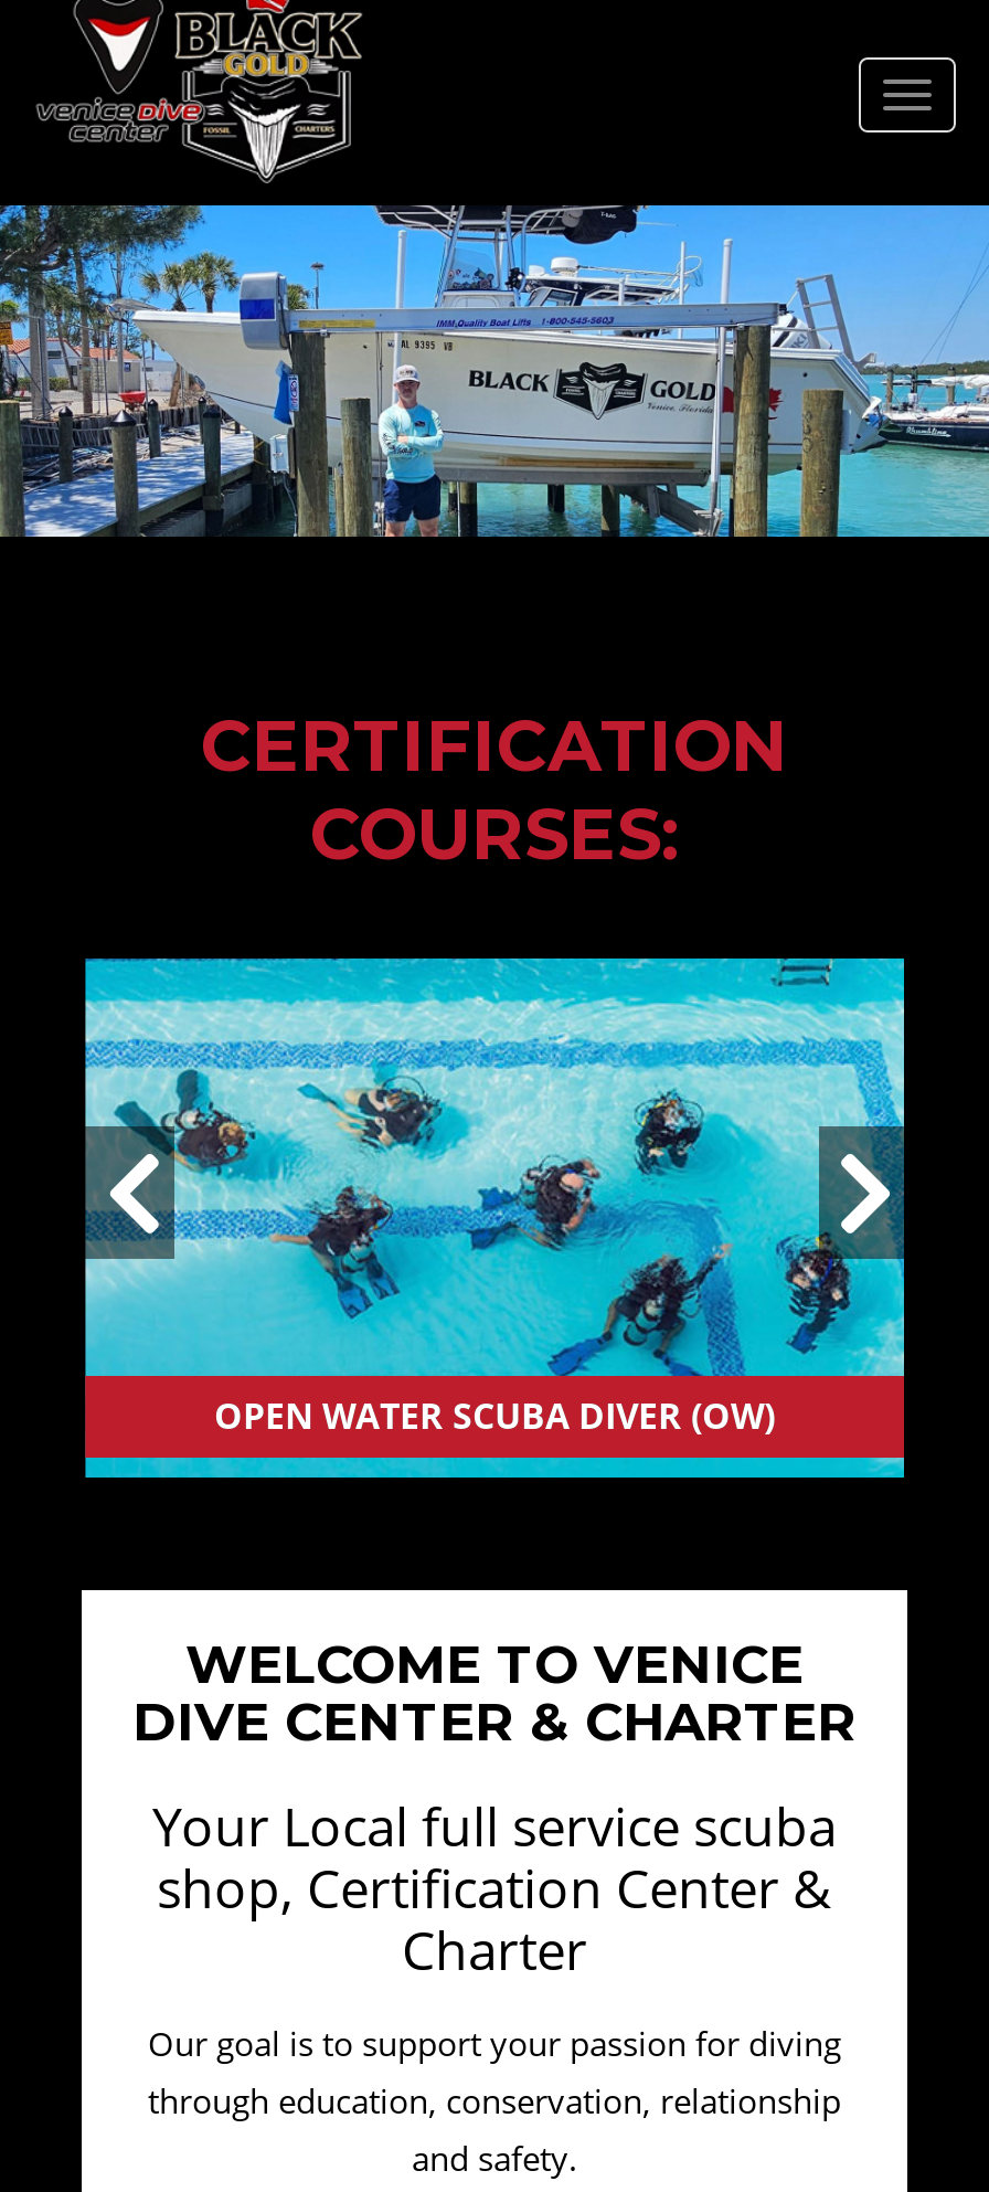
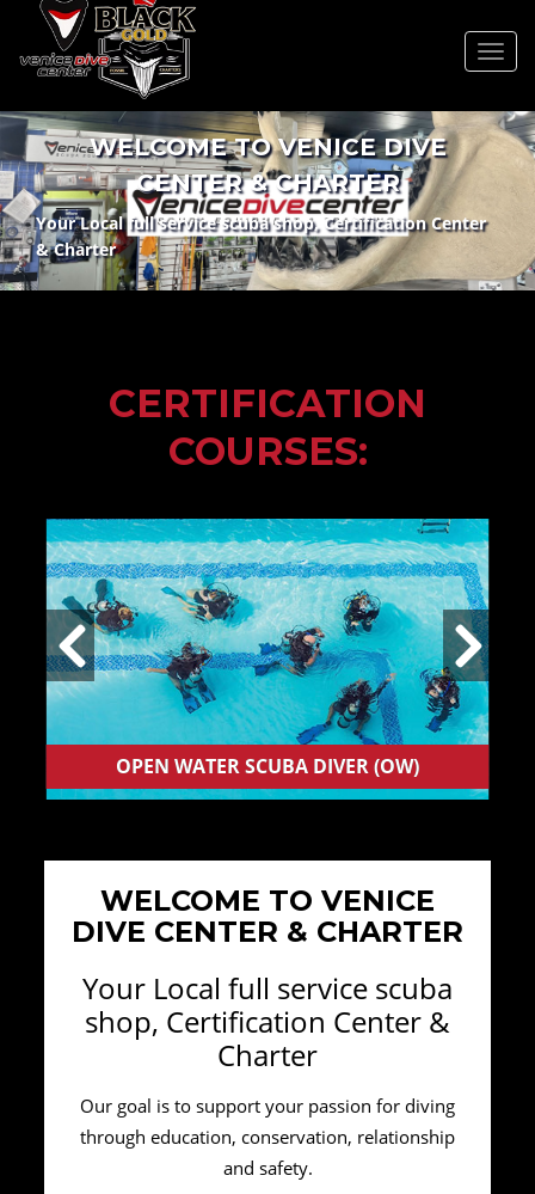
[7,203,982,539] [image] -> [4,110,531,292] [image]

